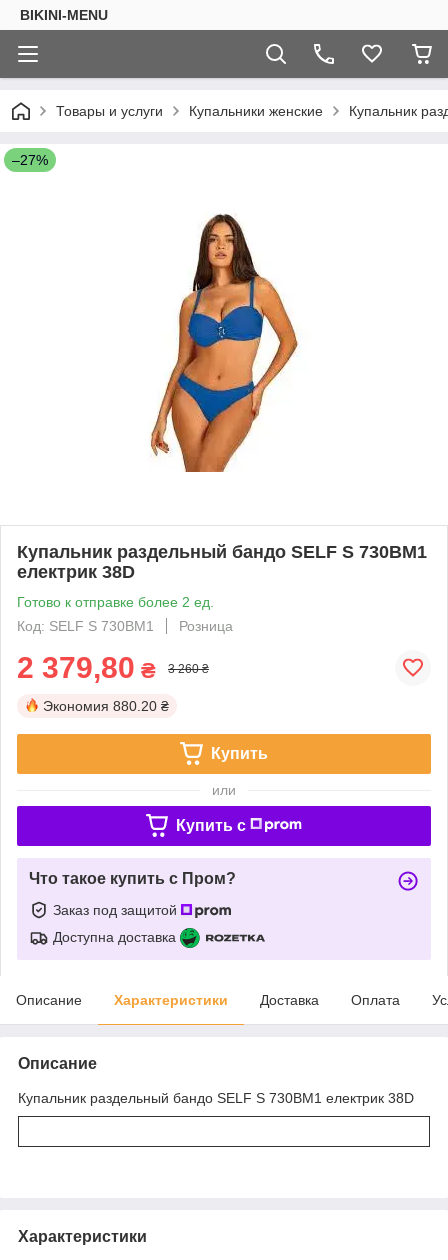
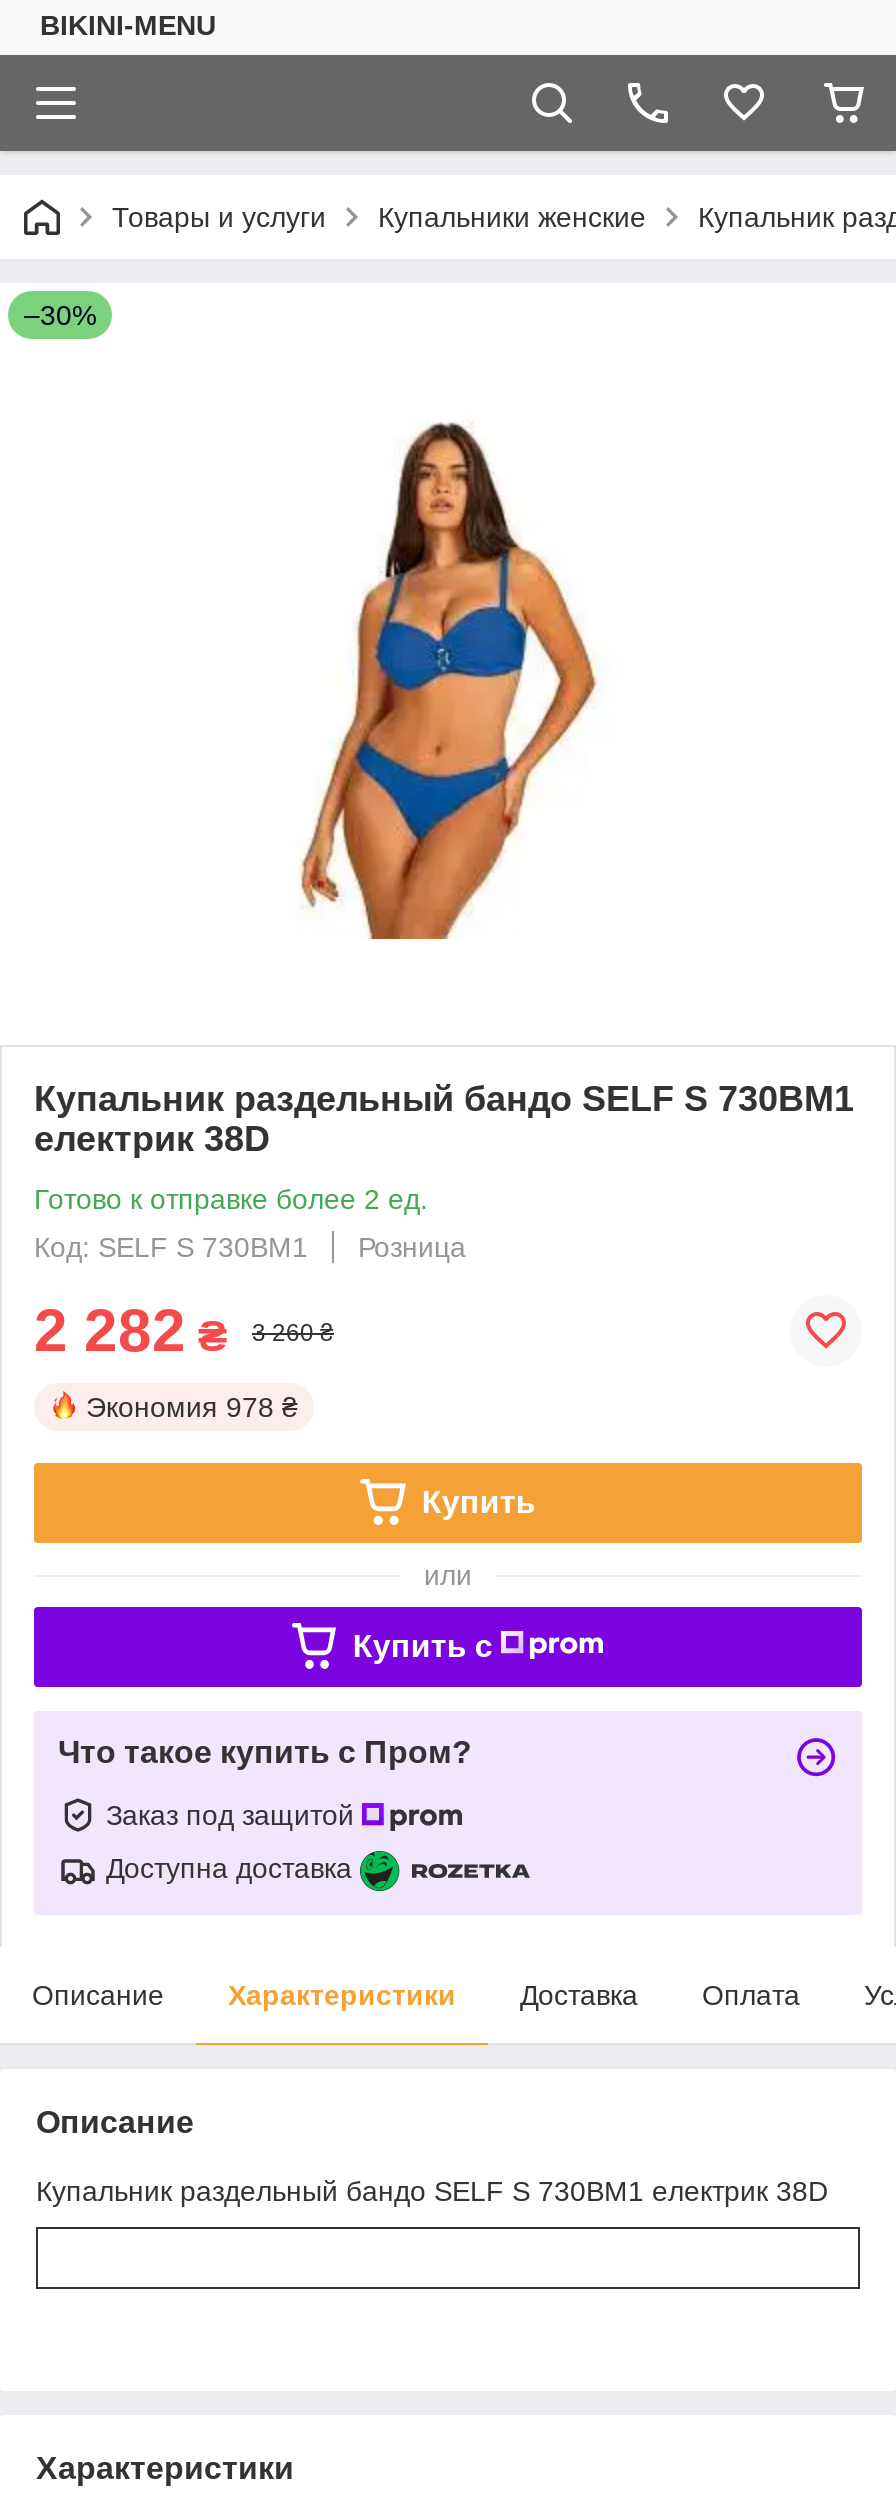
[12,152,48,168] –27% -> [24,299,96,331] –30%
[17,651,209,684] 2 379,80 ₴ 3 260 ₴ -> [34,1297,334,1363] 2 282 ₴ 3 260 ₴
[43,698,169,714] Экономия 880.20 ₴ -> [86,1391,298,1423] Экономия 978 ₴

